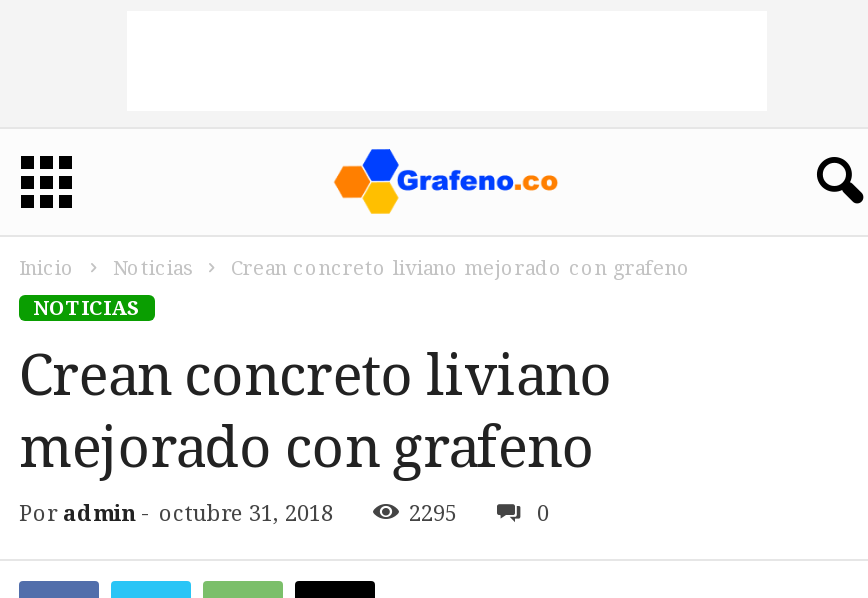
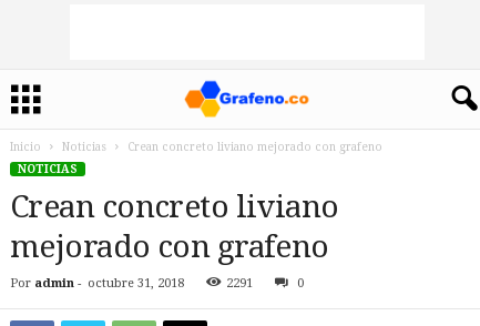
[409,501,457,527] 2295 -> [226,276,253,291] 2291

